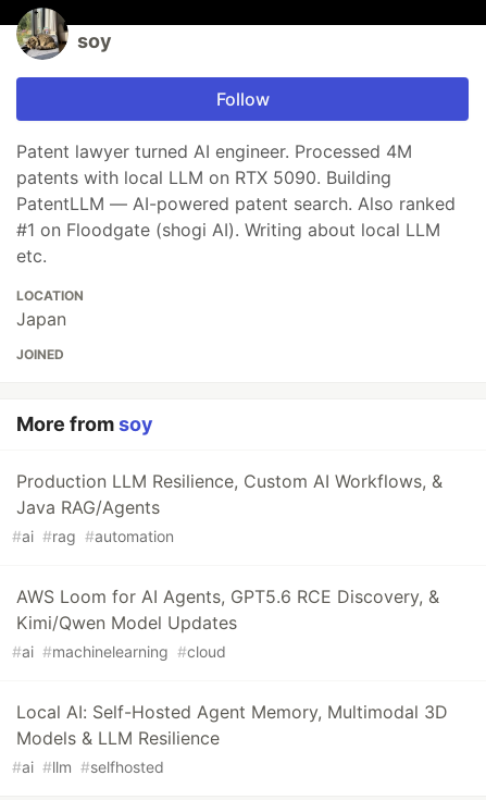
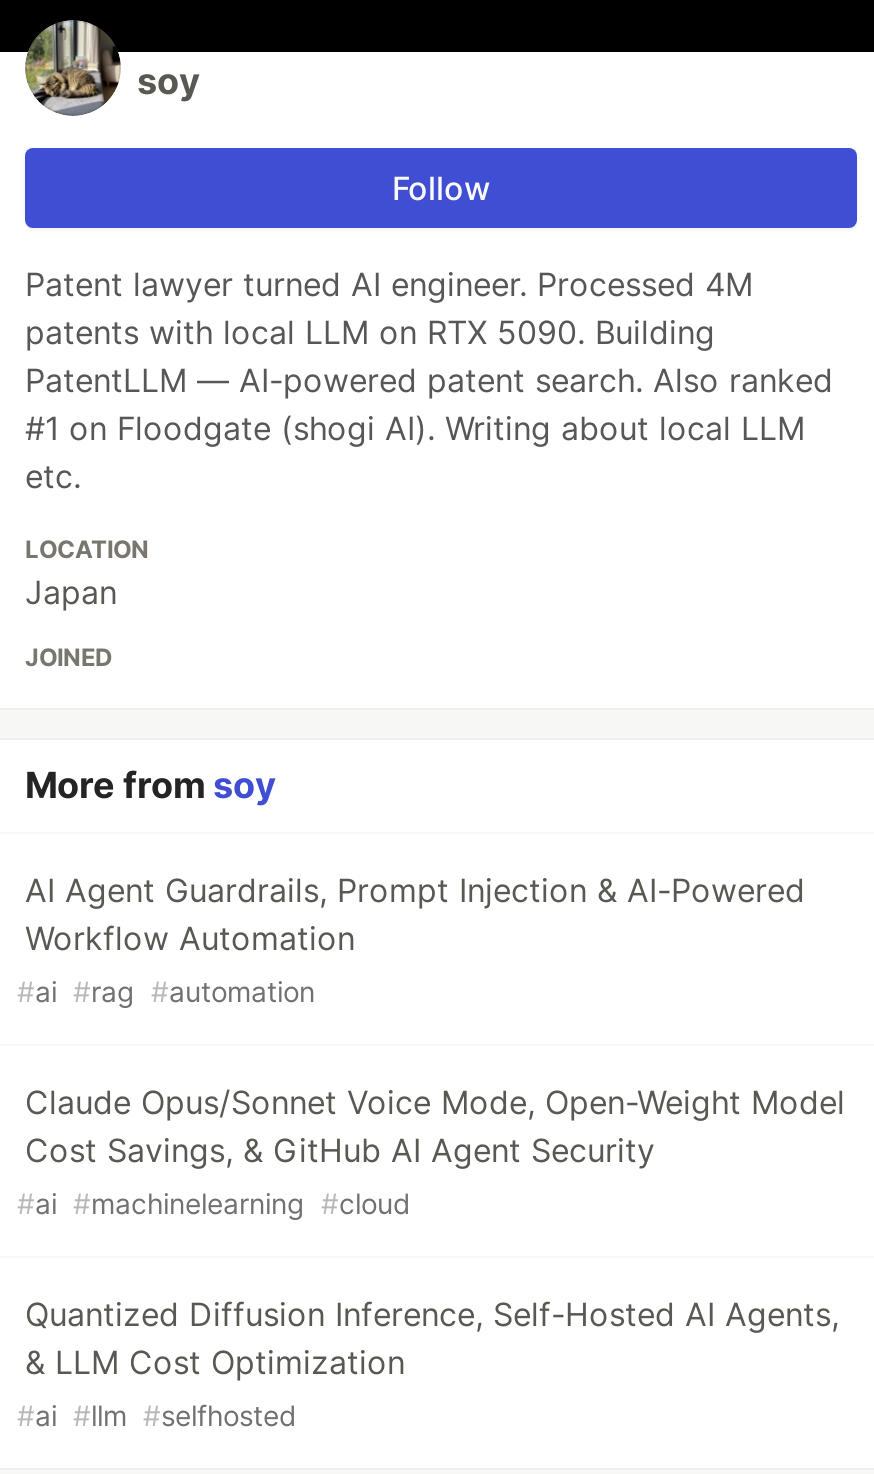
[16,470,443,518] Production LLM Resilience, Custom AI Workflows, & | Java RAG/Agents -> [25,870,805,958] AI Agent Guardrails, Prompt Injection & AI-Powered | Workflow Automation
[16,586,439,633] AWS Loom for AI Agents, GPT5.6 RCE Discovery, & | Kimi/Qwen Model Updates -> [25,1082,845,1170] Claude Opus/Sonnet Voice Mode, Open-Weight Model | Cost Savings, & GitHub AI Agent Security
[16,701,448,749] Local AI: Self-Hosted Agent Memory, Multimodal 3D | Models & LLM Resilience -> [25,1294,839,1382] Quantized Diffusion Inference, Self-Hosted AI Agents, | & LLM Cost Optimization

